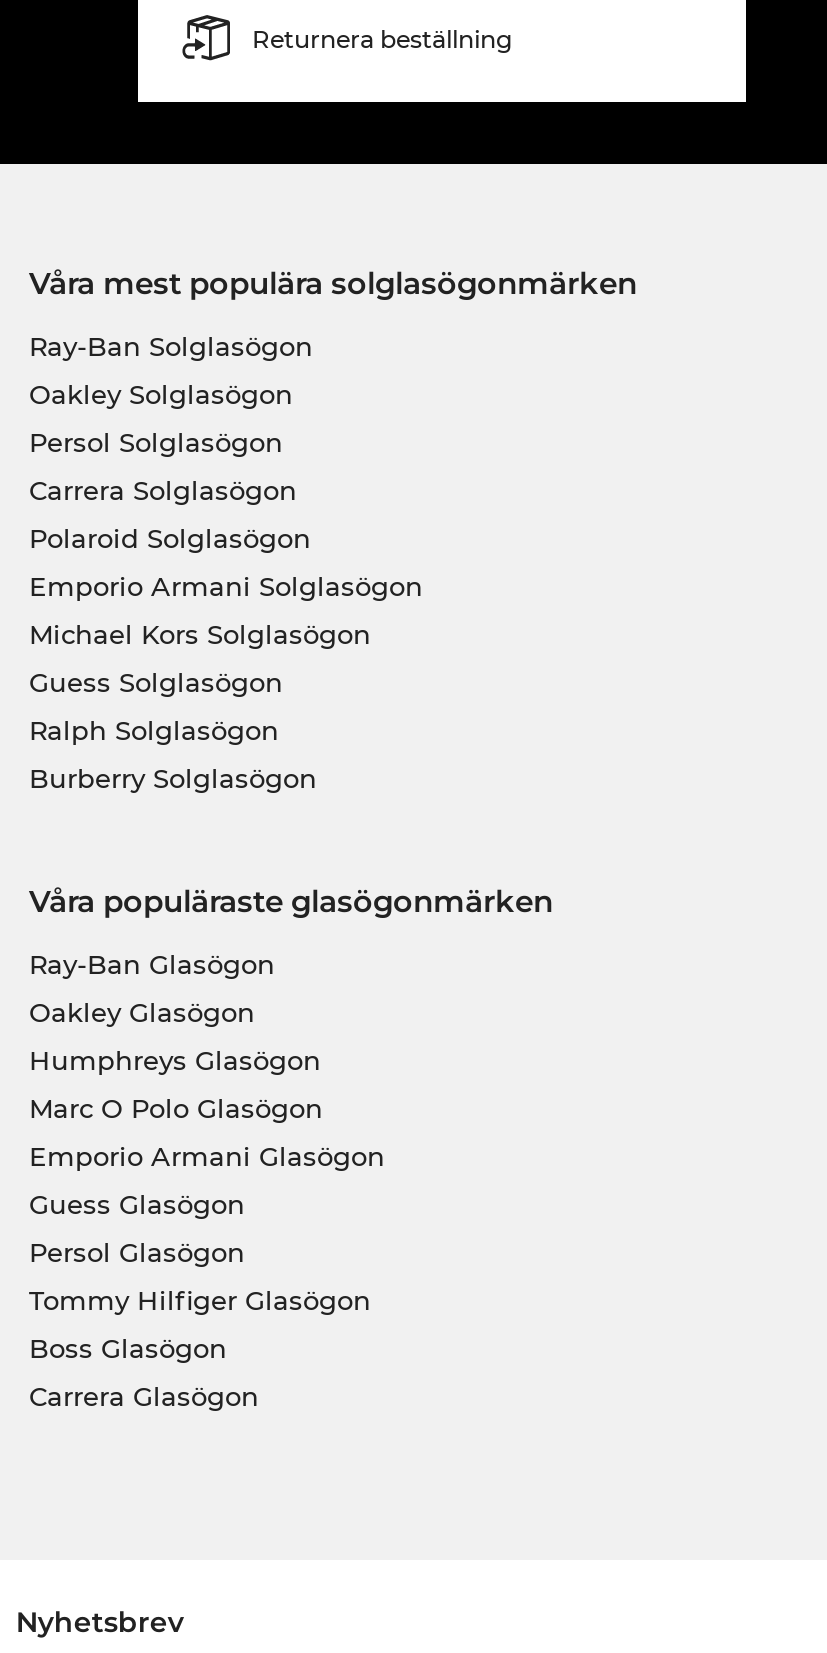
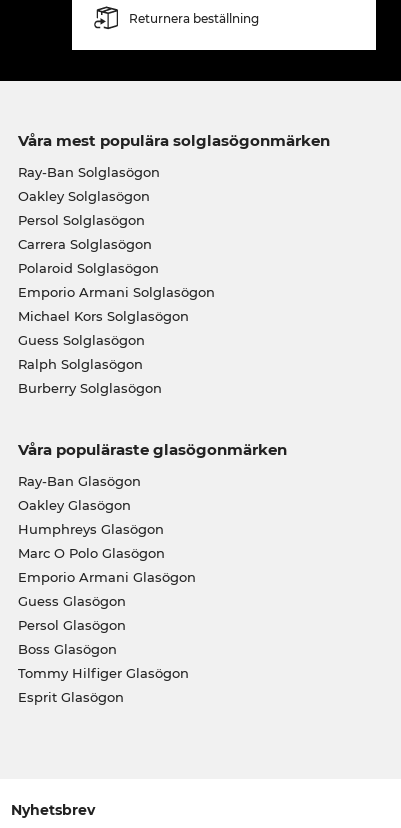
moved [29,1284,371,1316] -> [17,665,188,681]: Tommy Hilfiger Glasögon
moved [29,1332,227,1364] -> [17,641,116,657]: Boss Glasögon
[29,1380,259,1412] Carrera Glasögon -> [17,689,123,705] Esprit Glasögon

